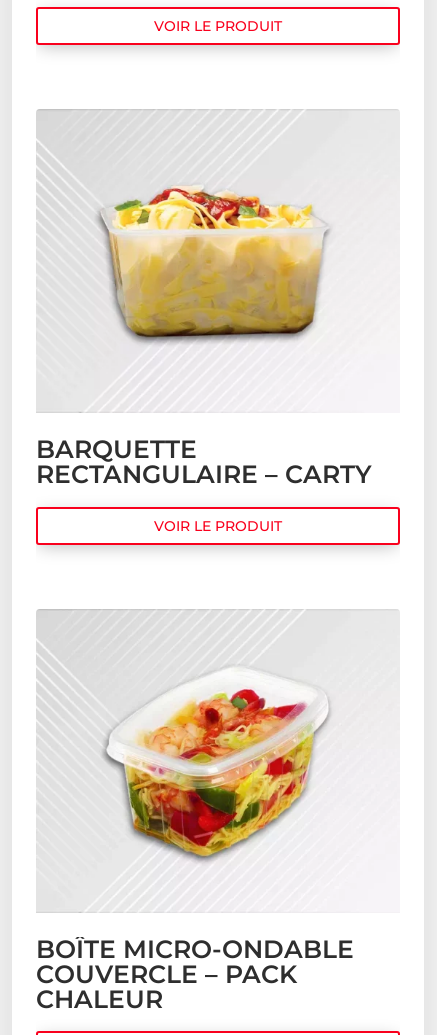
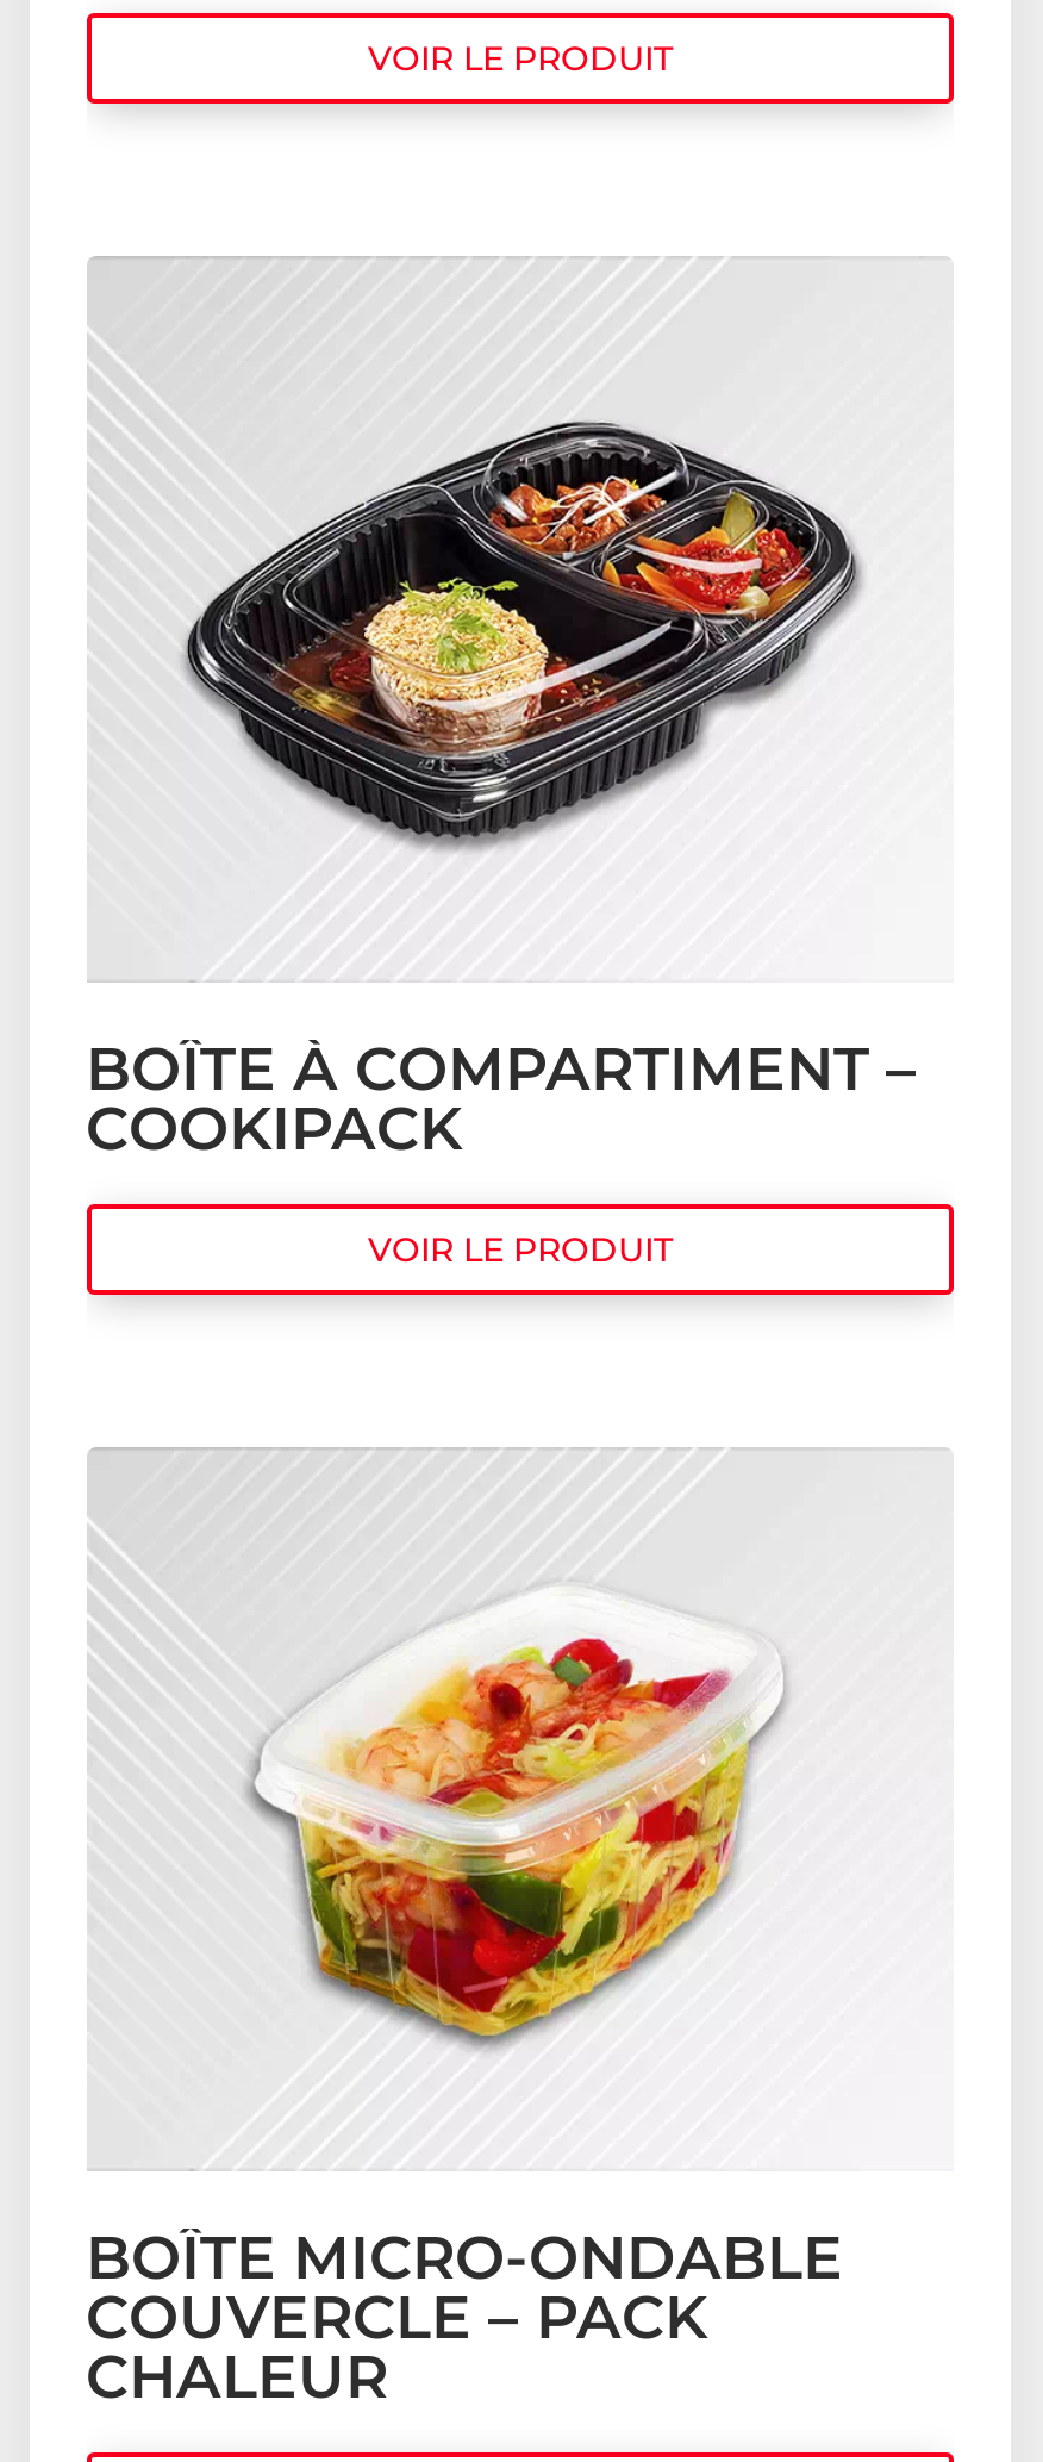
[77,178,361,357] [image] -> [182,419,863,850] [image]
[35,434,371,489] BARQUETTE | RECTANGULAIRE – CARTY -> [86,1032,917,1163] BOÎTE À COMPARTIMENT – | COOKIPACK

